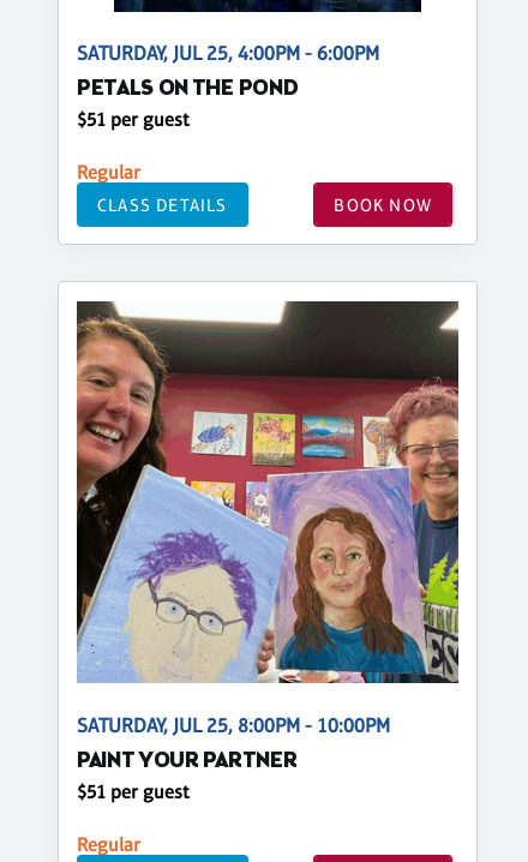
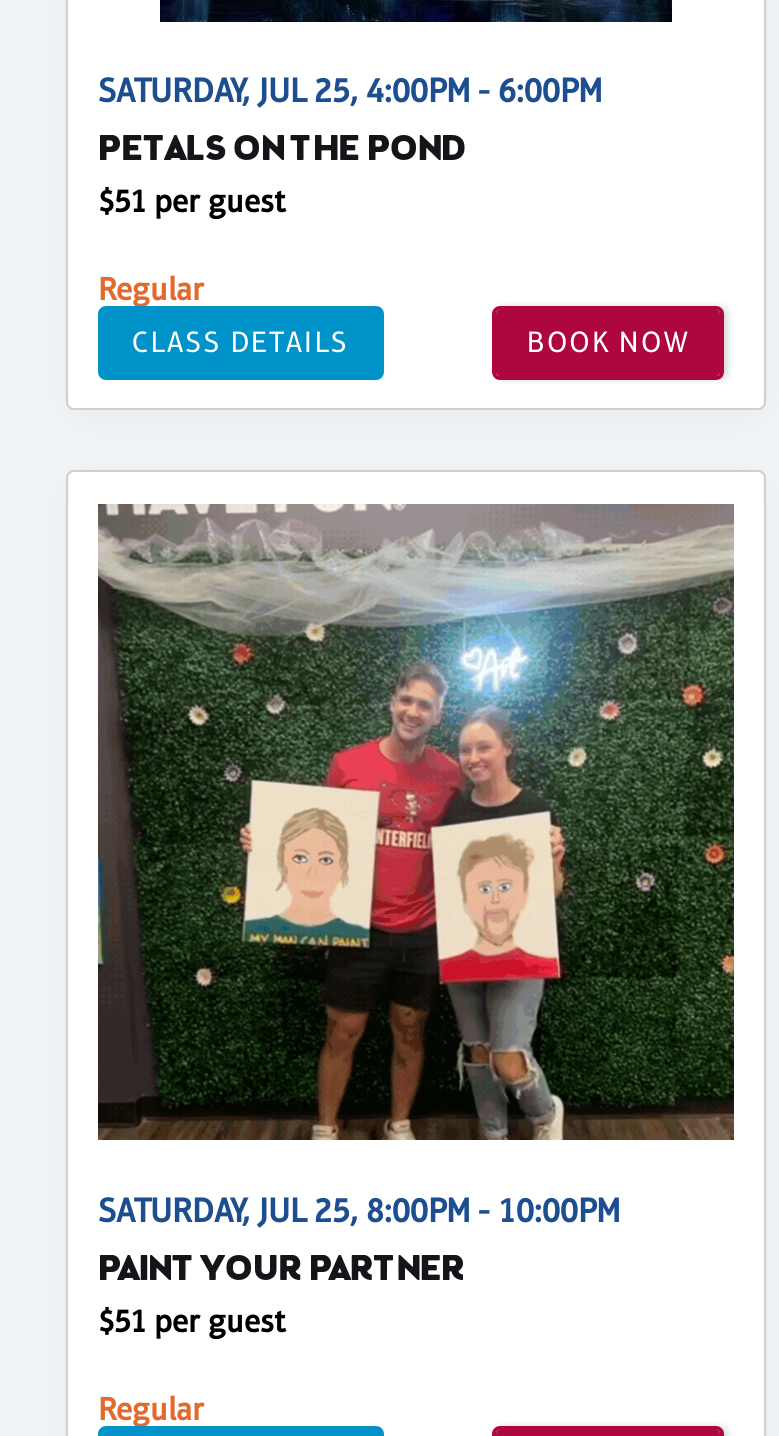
[76,300,460,684] [image] -> [96,502,736,1142] [image]

